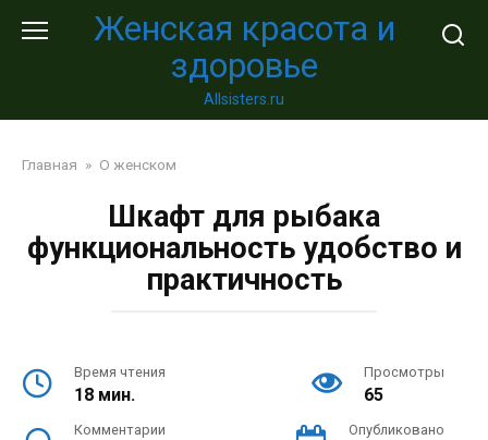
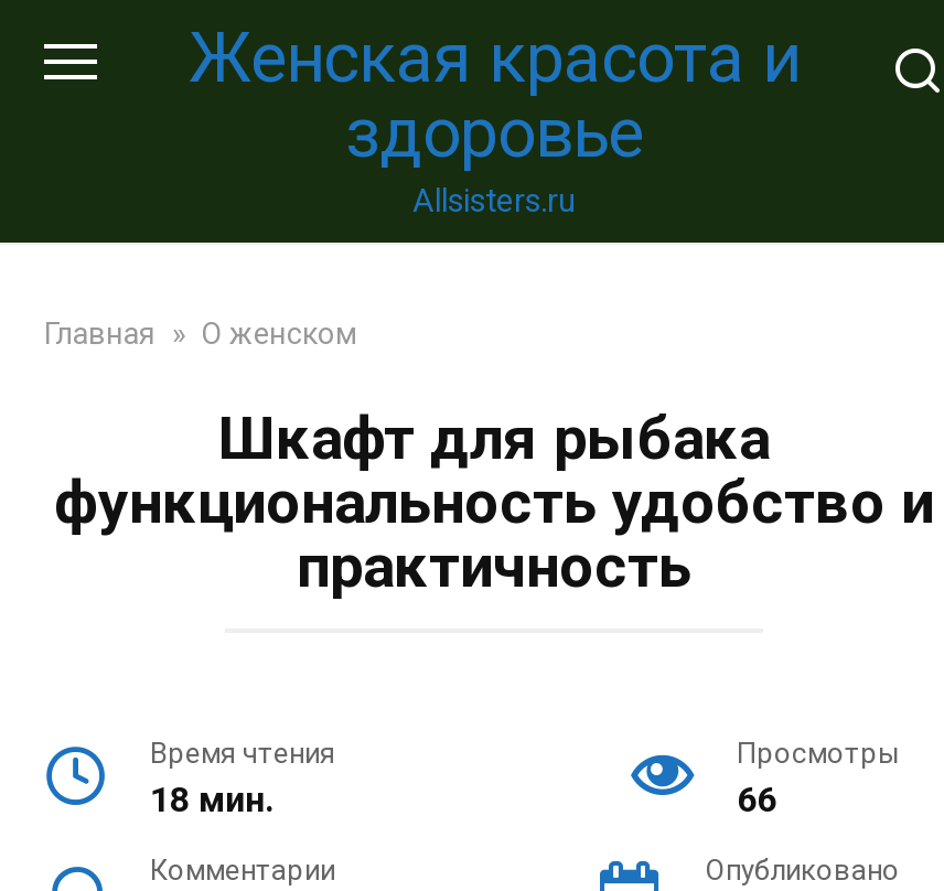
[364,384,383,405] 65 -> [737,779,776,820] 66

